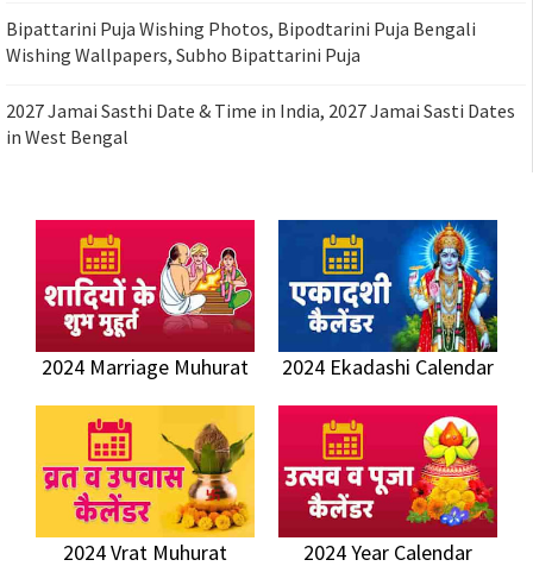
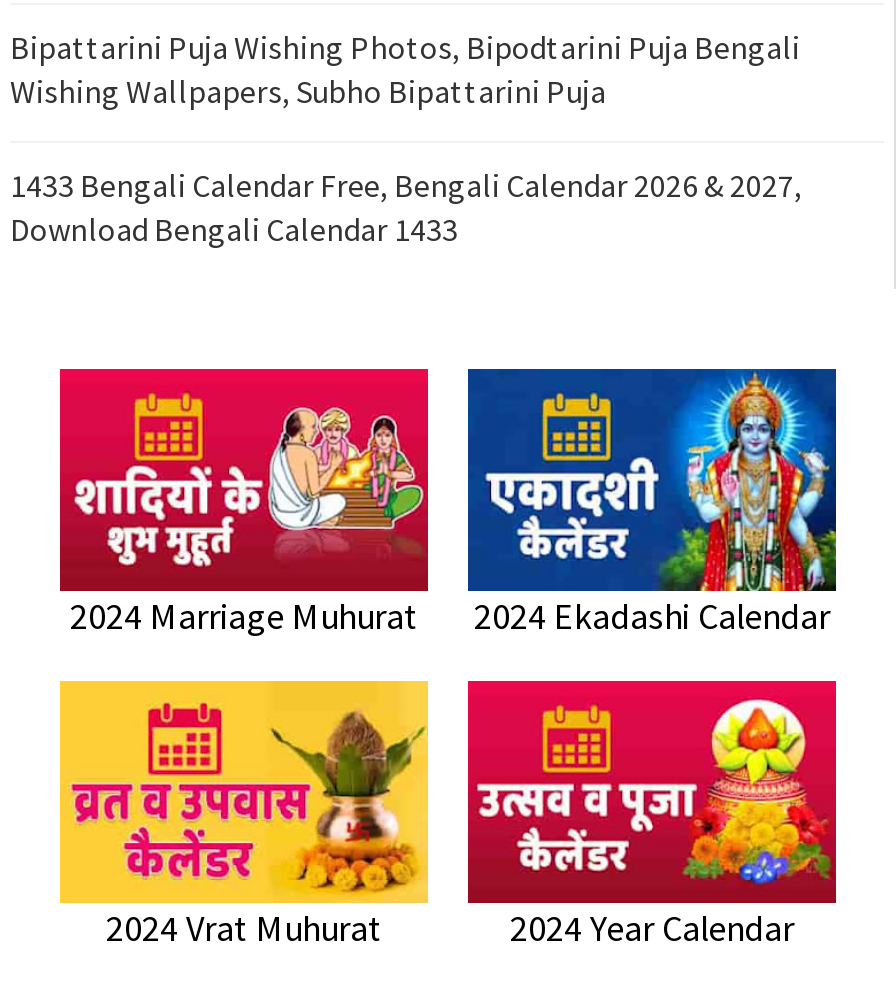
[6,99,515,149] 2027 Jamai Sasthi Date & Time in India, 2027 Jamai Sasti Dates | in West Bengal -> [10,165,802,249] 1433 Bengali Calendar Free, Bengali Calendar 2026 & 2027, | Download Bengali Calendar 1433

